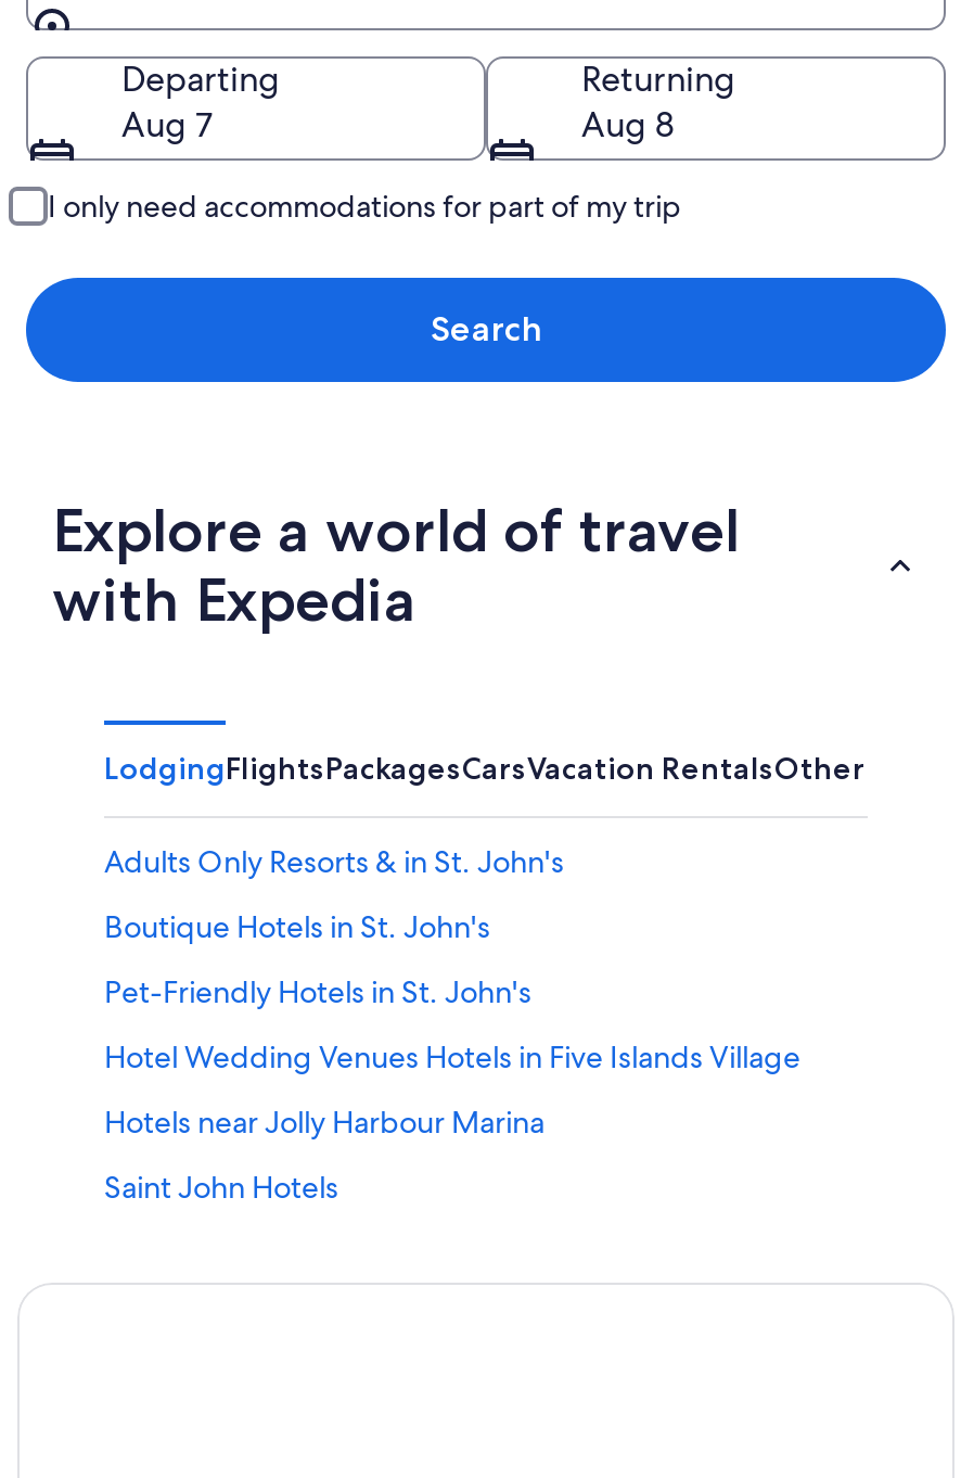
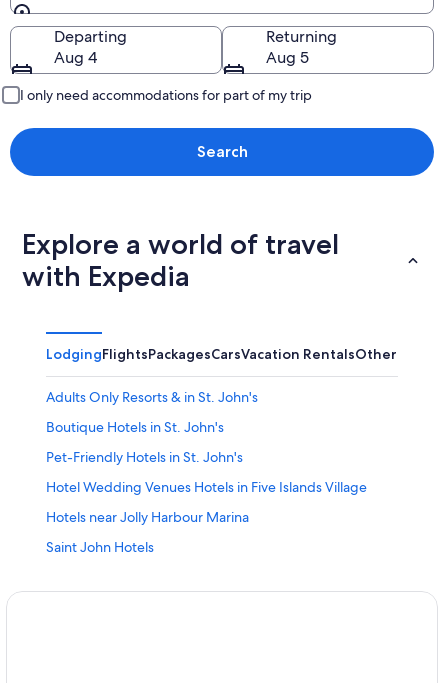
[121,101,213,147] Aug 7 -> [54,47,97,68] Aug 4
[581,101,675,147] Aug 8 -> [266,47,309,68] Aug 5

